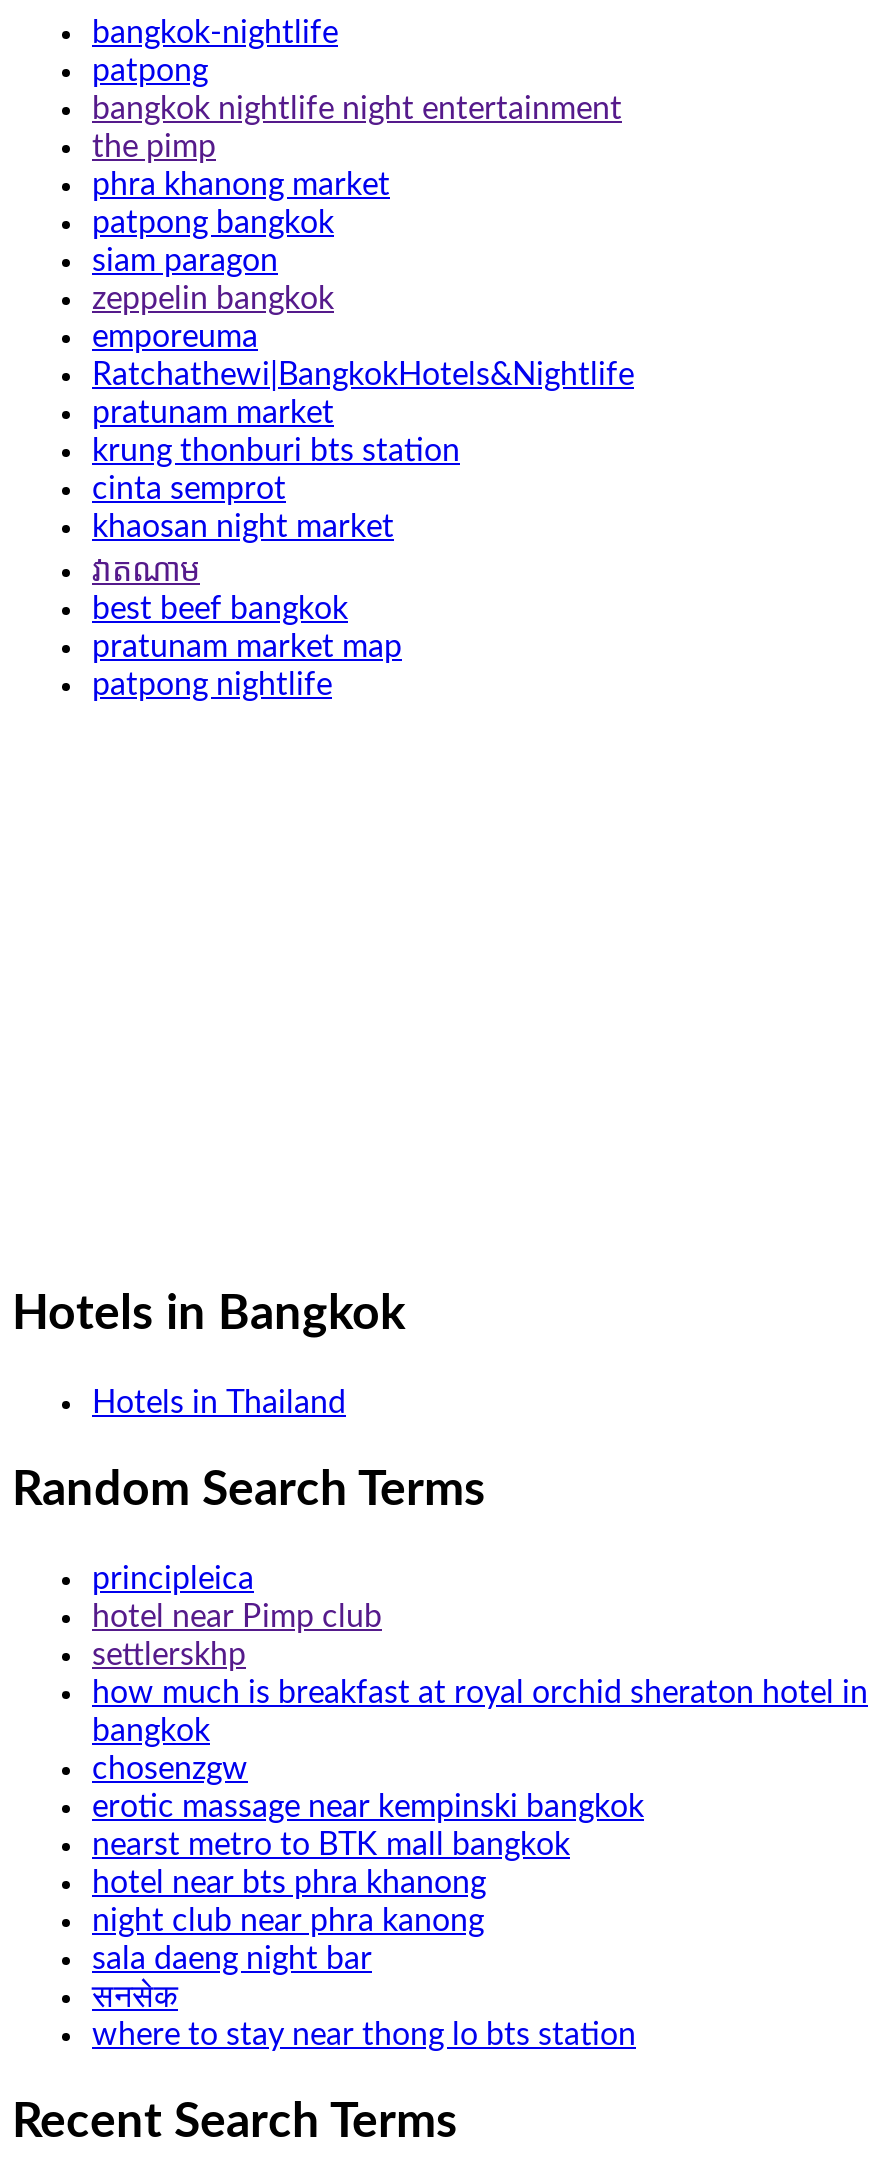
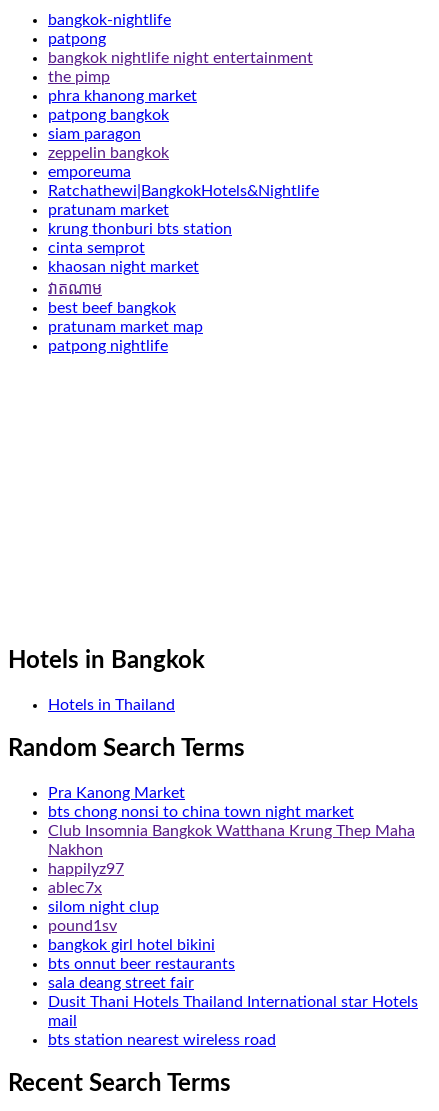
[92,1562,868,2050] principleica | hotel near Pimp club | settlerskhp | how much is breakfast at royal orchid sheraton hotel in | bangkok | chosenzgw | erotic massage near kempinski bangkok | nearst metro to BTK mall bangkok | hotel near bts phra khanong | night club near phra kanong | sala daeng night bar | सनसेक | where to stay near thong lo bts station -> [48,785,418,1048] Pra Kanong Market | bts chong nonsi to china town night market | Club Insomnia Bangkok Watthana Krung Thep Maha | Nakhon | happilyz97 | ablec7x | silom night clup | pound1sv | bangkok girl hotel bikini | bts onnut beer restaurants | sala deang street fair | Dusit Thani Hotels Thailand International star Hotels | mail | bts station nearest wireless road

